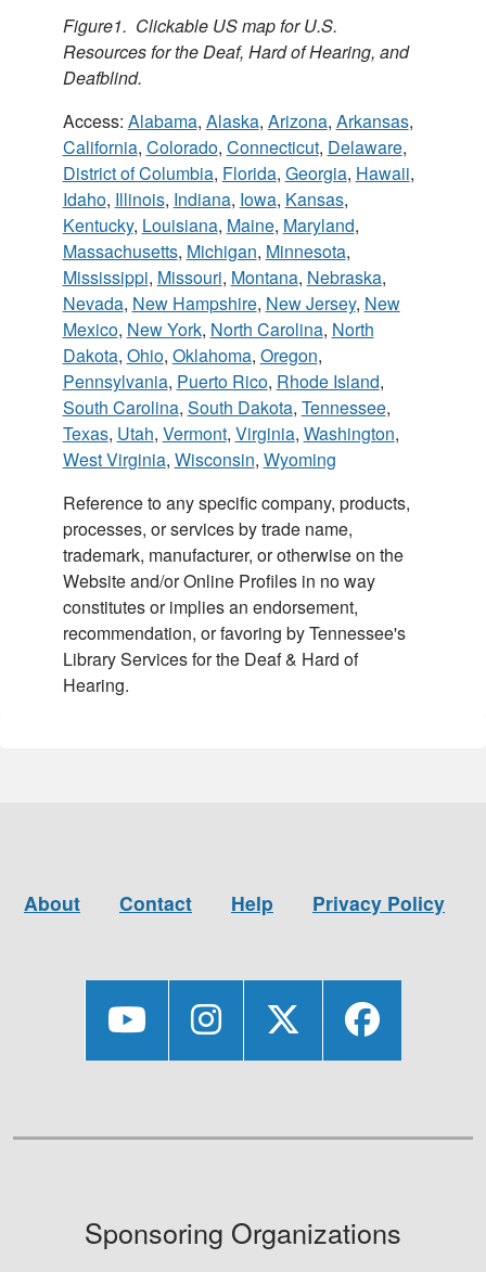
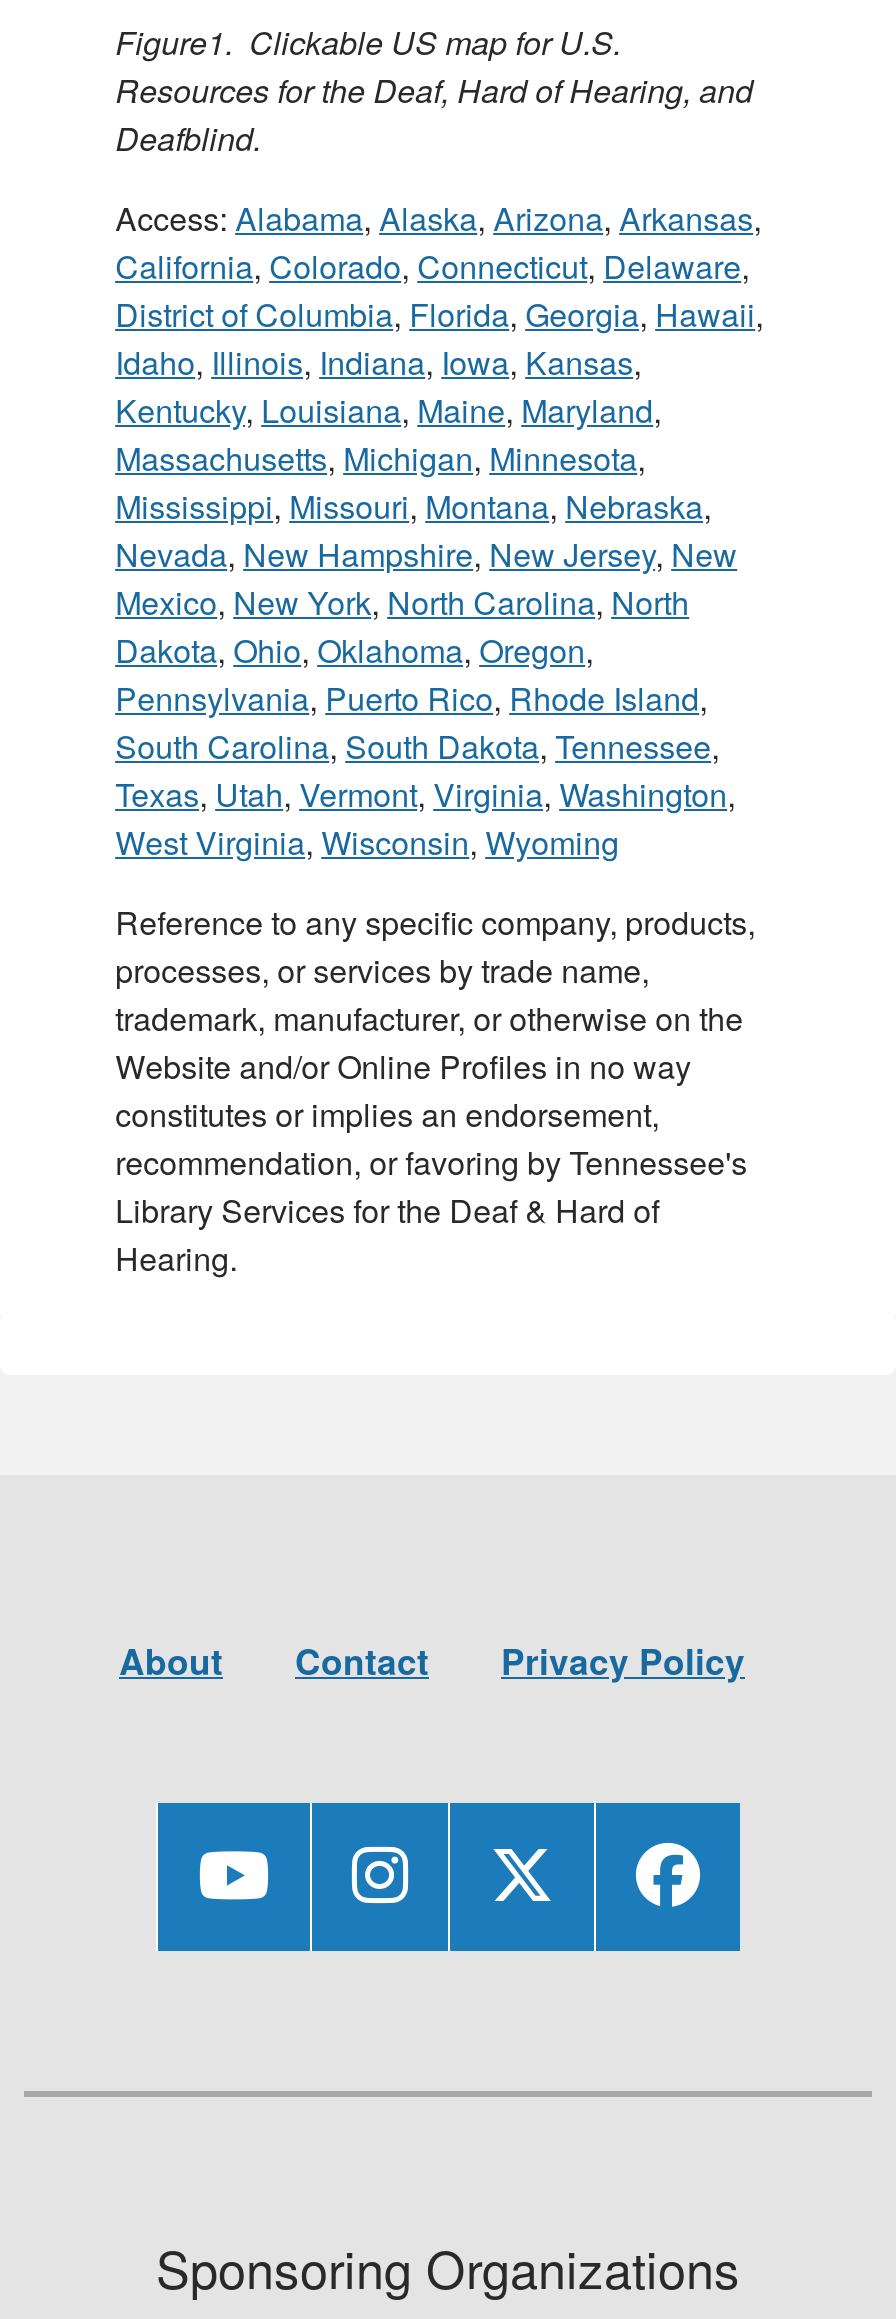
[231,889,273,917] Help -> none

